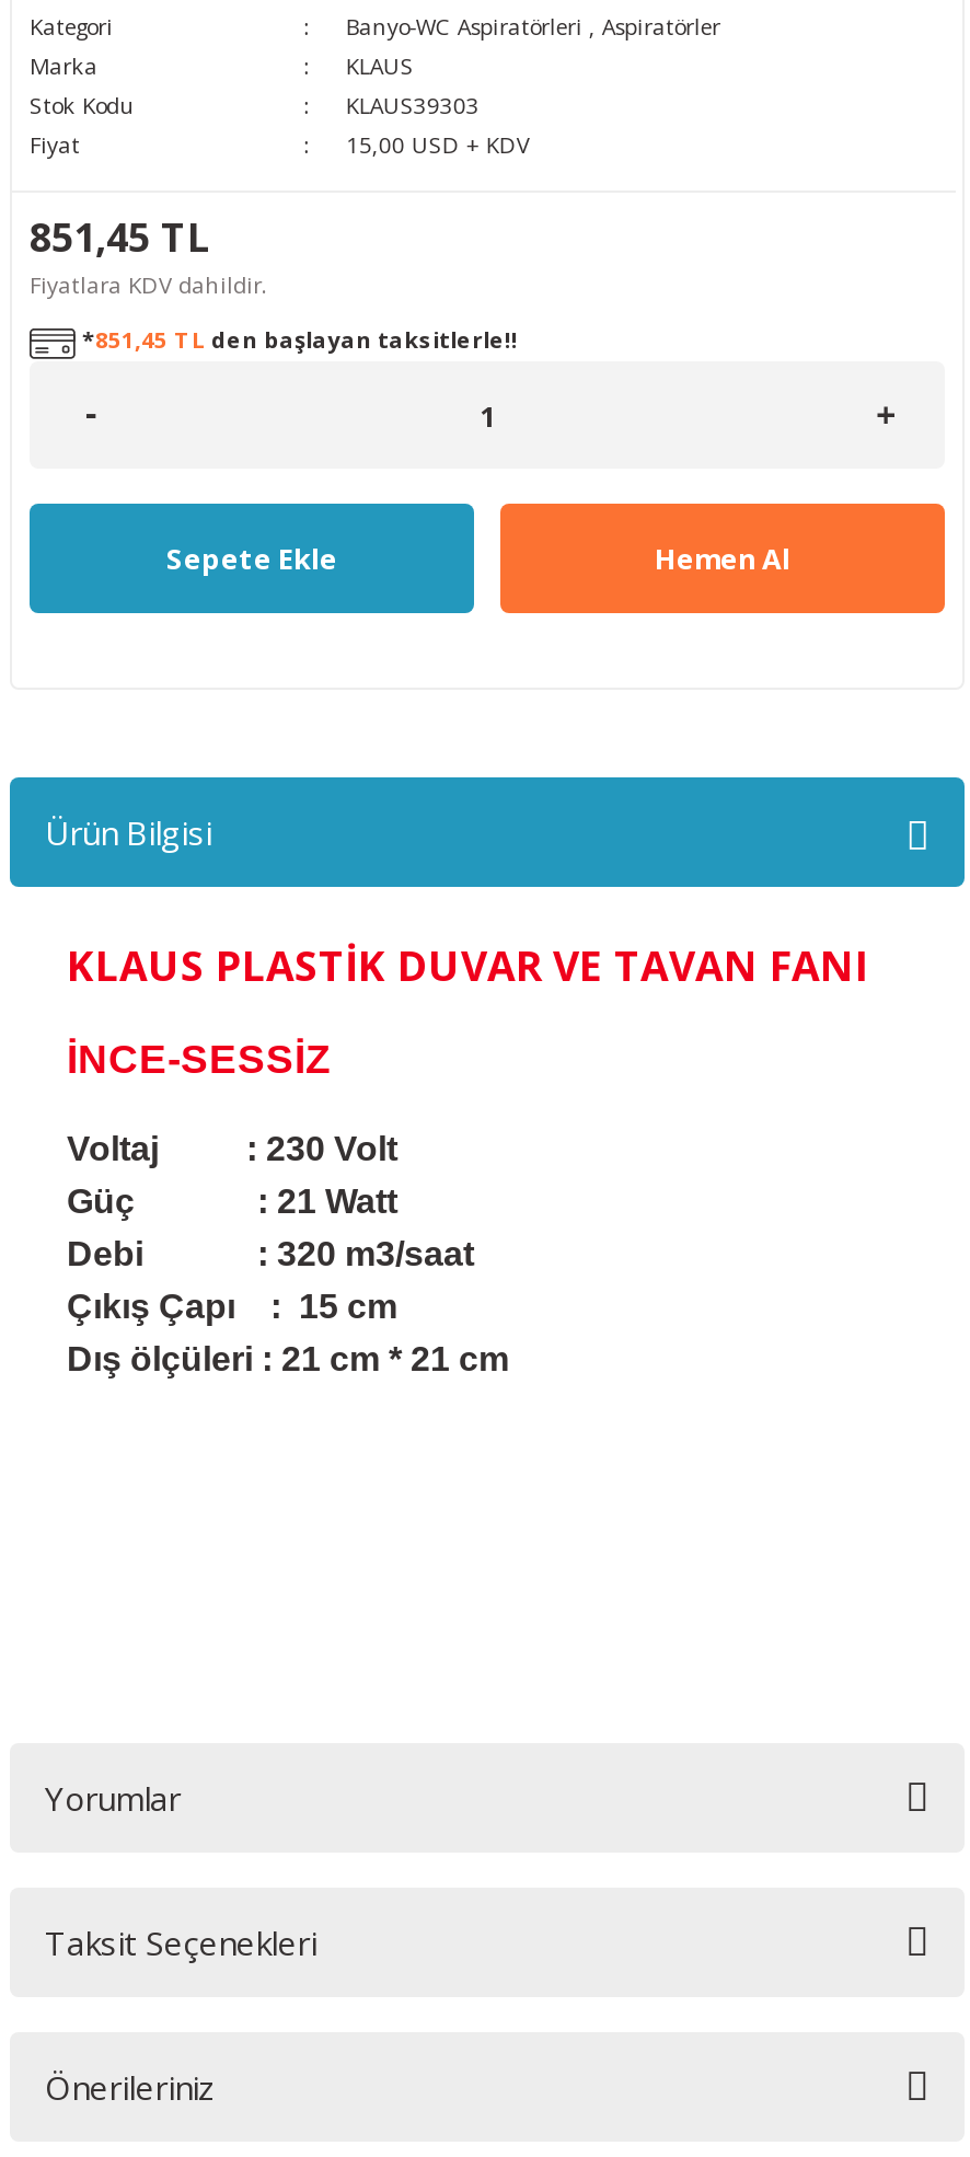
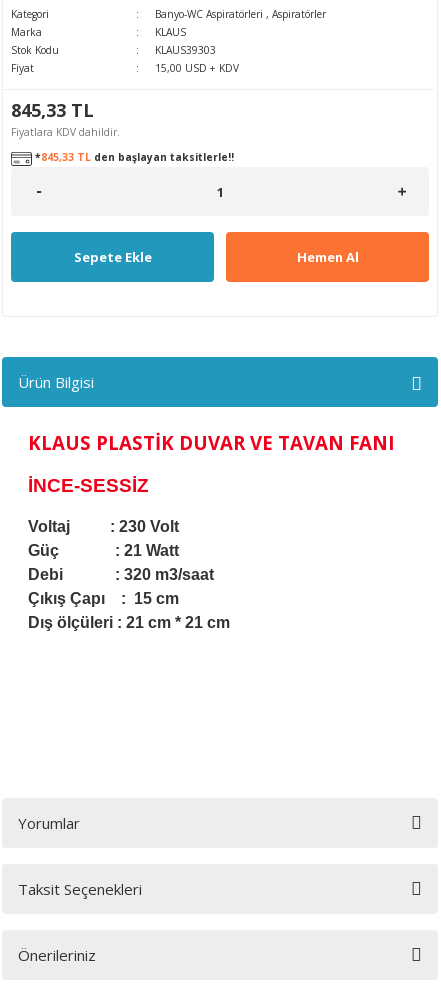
[30,210,211,263] 851,45 TL -> [11,98,94,122] 845,33 TL
[76,324,518,355] *851,45 TL den başlayan taksitlerle!! -> [32,150,234,164] *845,33 TL den başlayan taksitlerle!!

